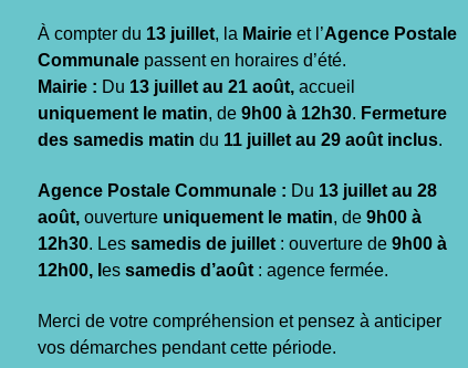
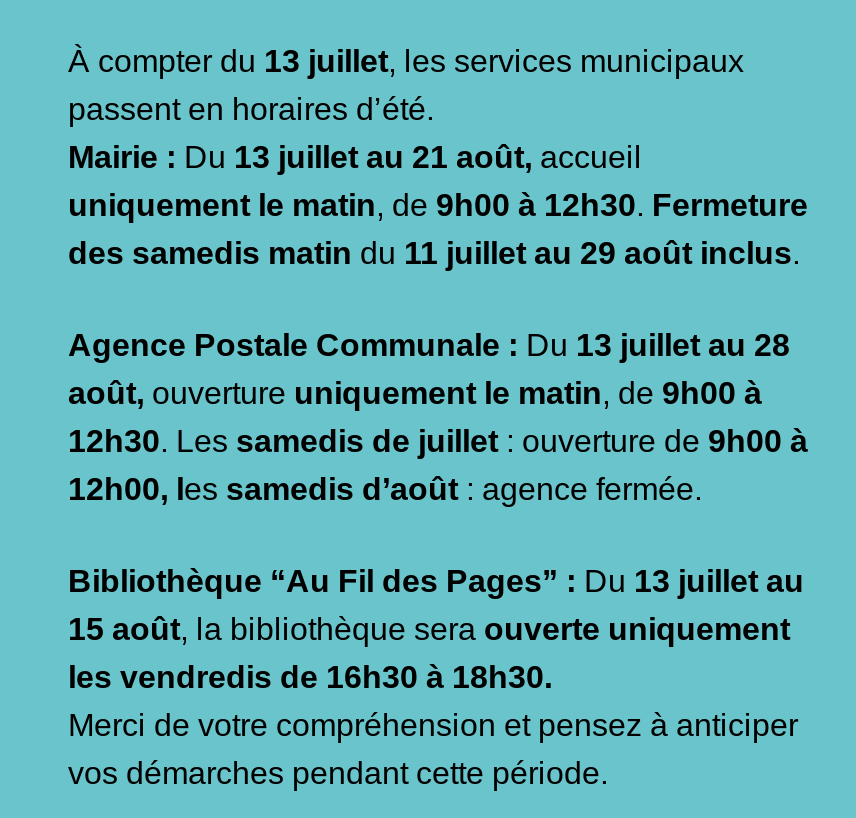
[38,24,457,70] À compter du 13 juillet, la Mairie et l’Agence Postale | Communale passent en horaires d’été. -> [68,44,744,126] À compter du 13 juillet, les services municipaux | passent en horaires d’été.
none -> [68,564,804,694] Bibliothèque “Au Fil des Pages” : Du 13 juillet au | 15 août, la bibliothèque sera ouverte uniquement | les vendredis de 16h30 à 18h30.

